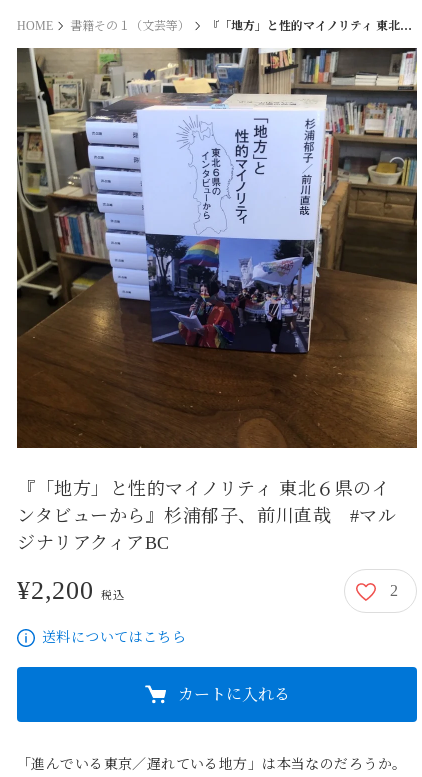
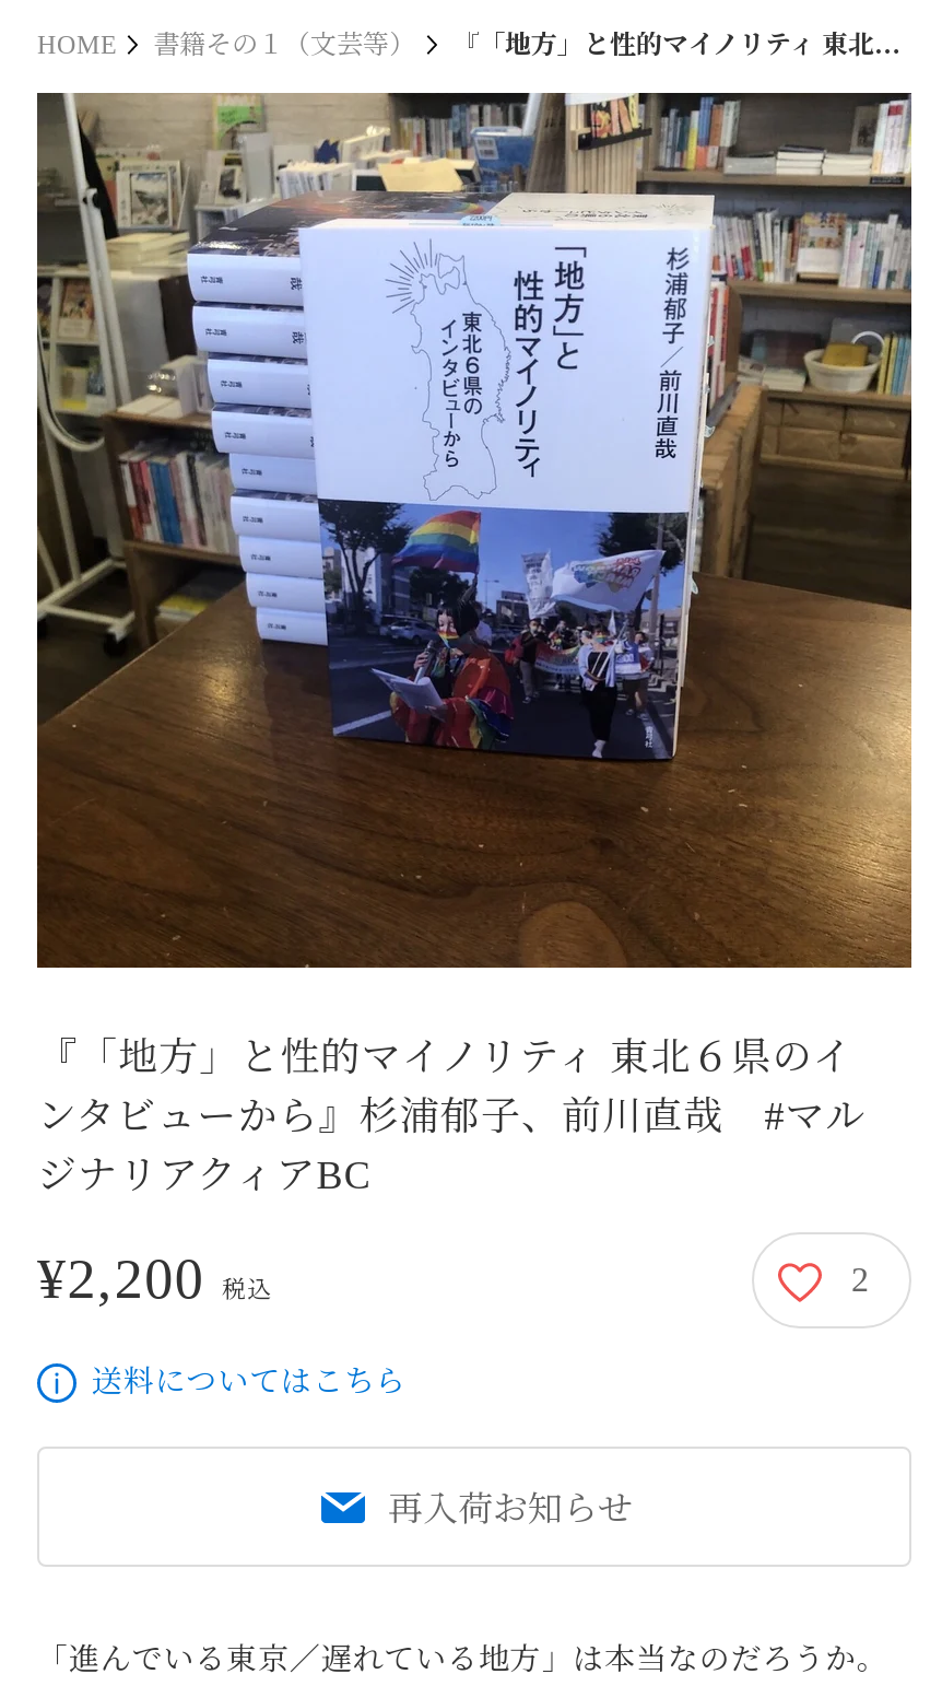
[177,686,289,703] カートに入れる -> [388,1490,633,1527] 再入荷お知らせ

